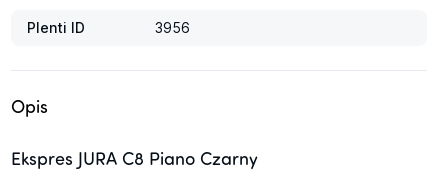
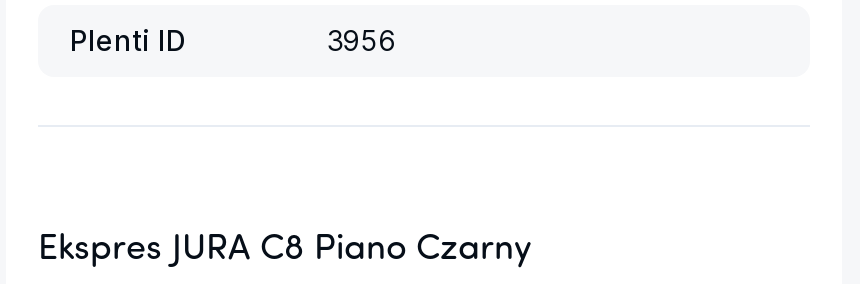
[11,99,48,118] Opis -> none

